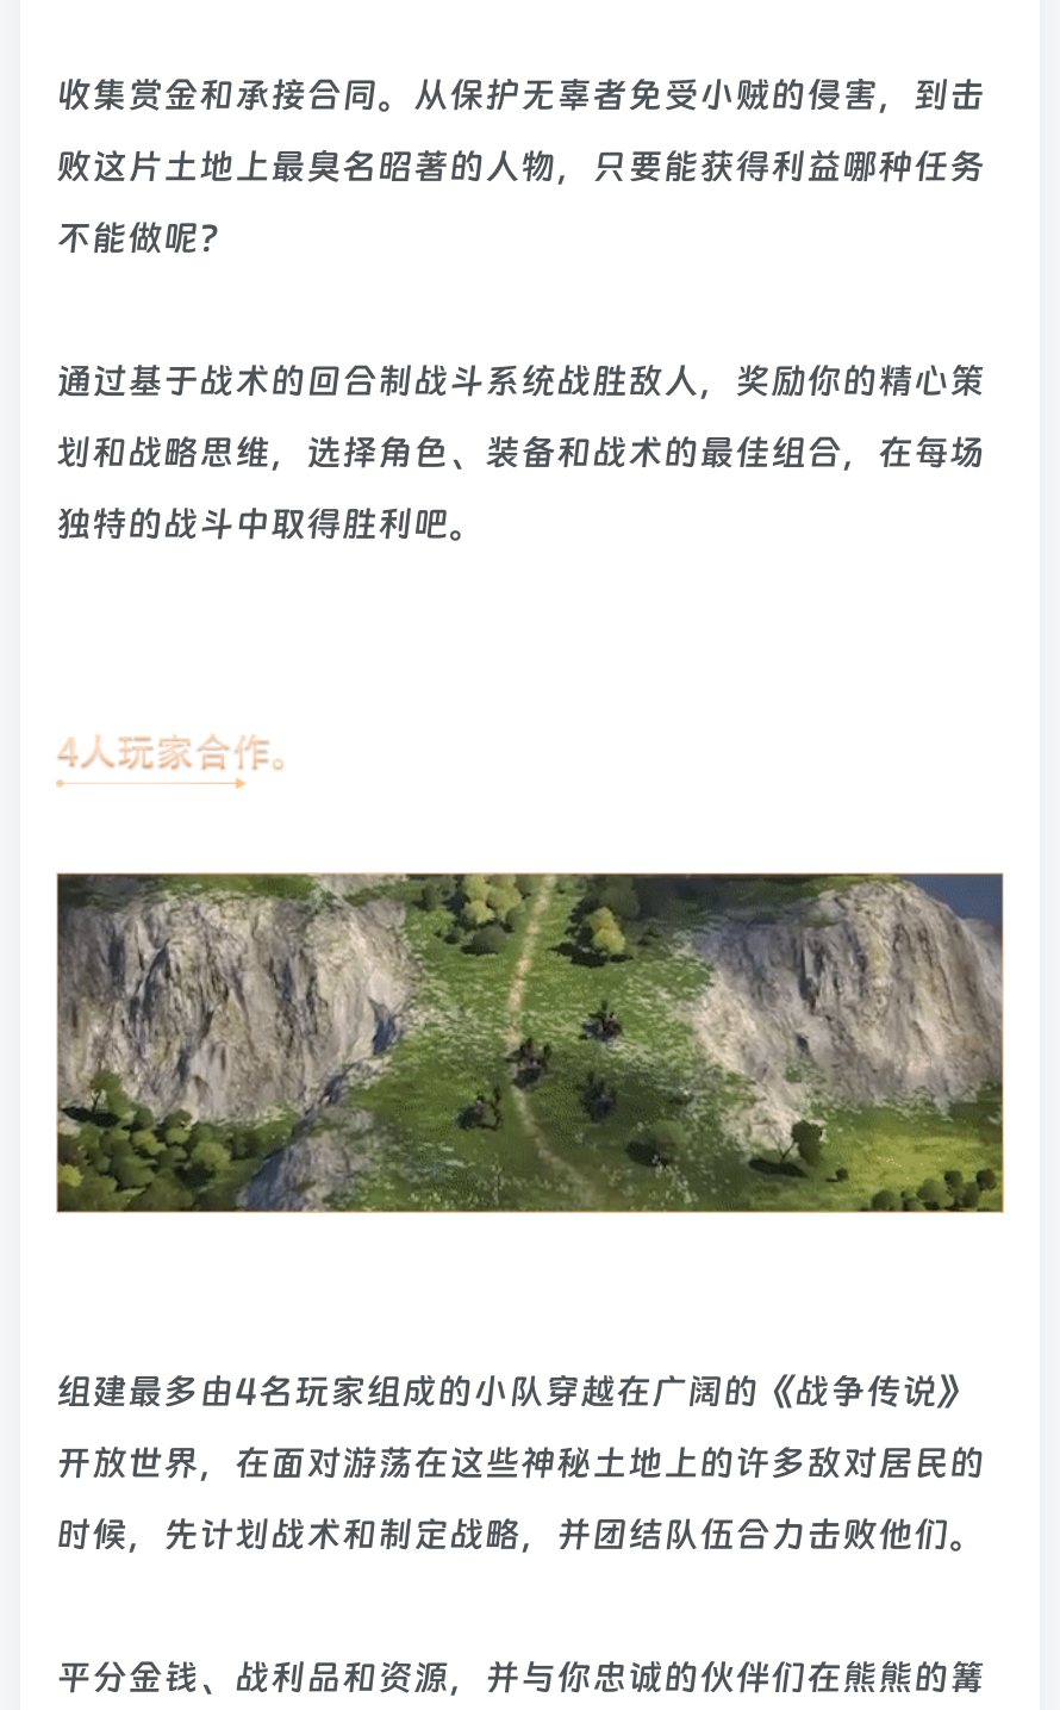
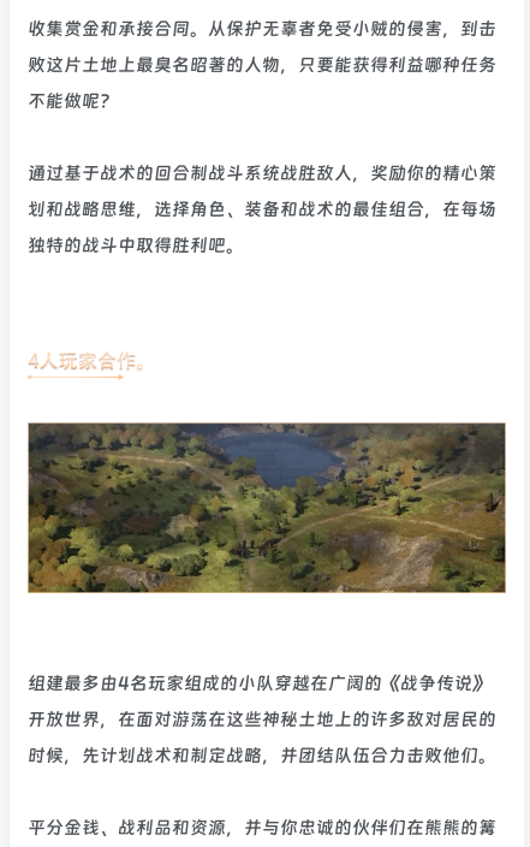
[56,871,1004,1214] [image] -> [28,422,506,593] [image]

